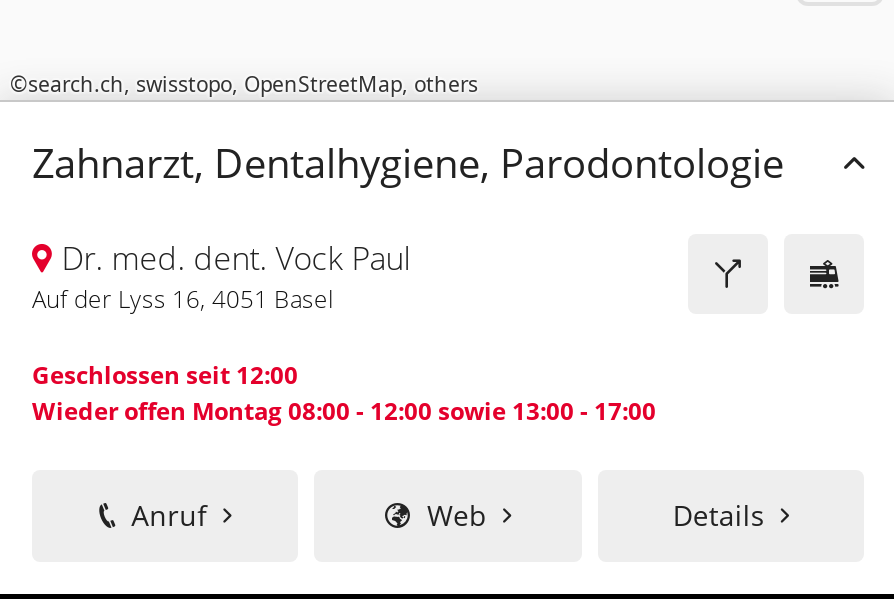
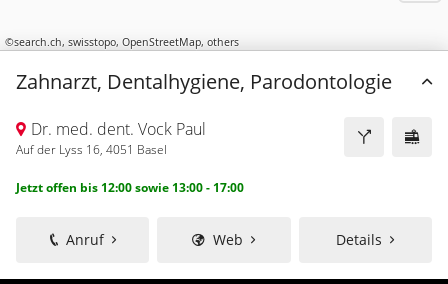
[32,358,656,428] Geschlossen seit 12:00 | Wieder offen Montag 08:00 - 12:00 sowie 13:00 - 17:00 -> [16,179,244,196] Jetzt offen bis 12:00 sowie 13:00 - 17:00

